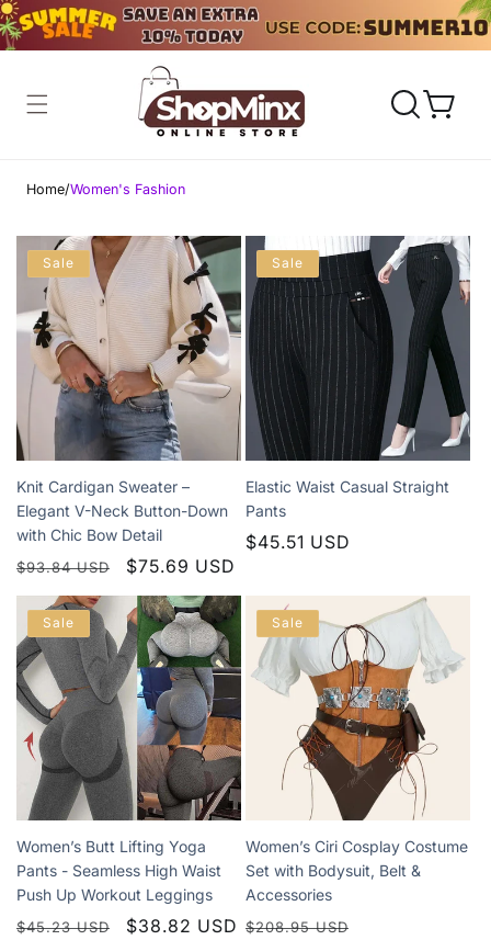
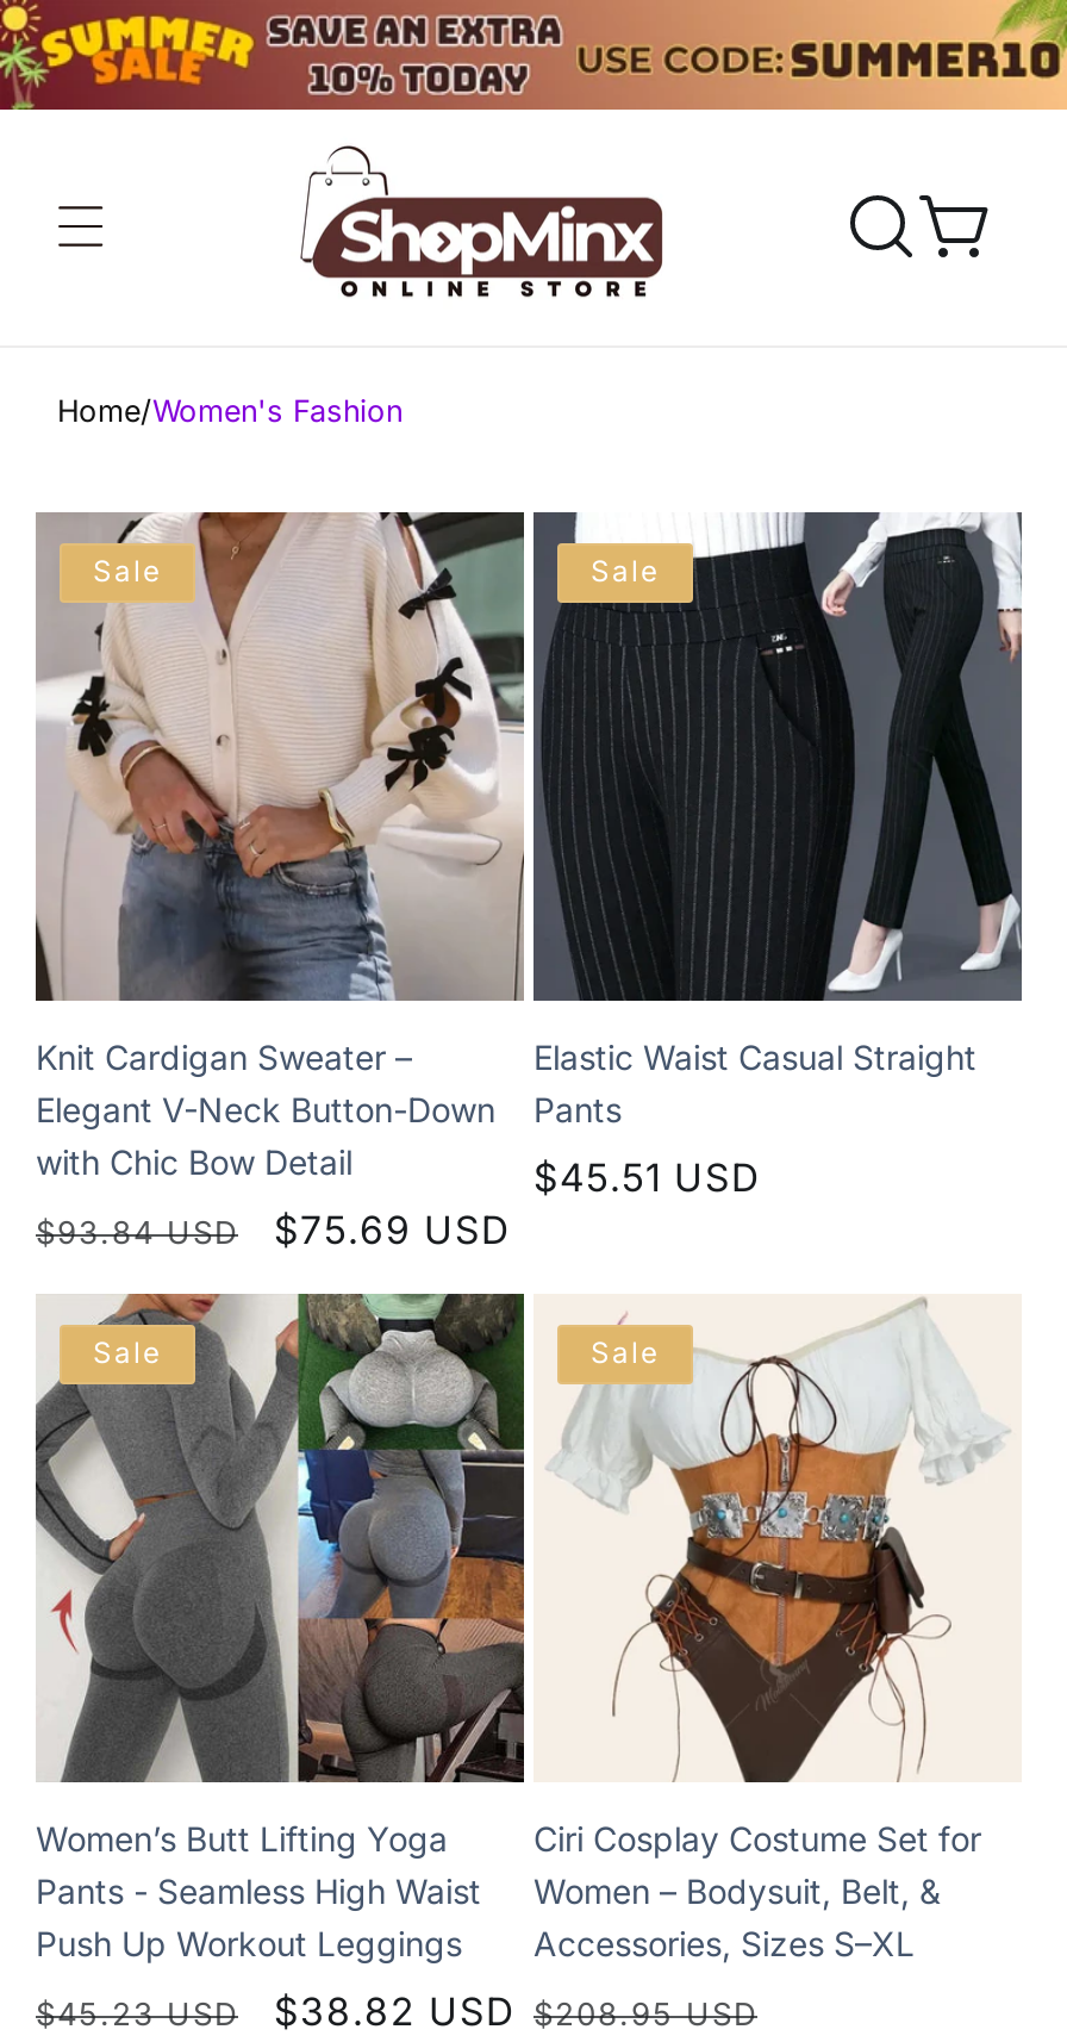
[245,837,468,904] Women’s Ciri Cosplay Costume | Set with Bodysuit, Belt & | Accessories -> [533,1818,981,1963] Ciri Cosplay Costume Set for | Women – Bodysuit, Belt, & | Accessories, Sizes S–XL

